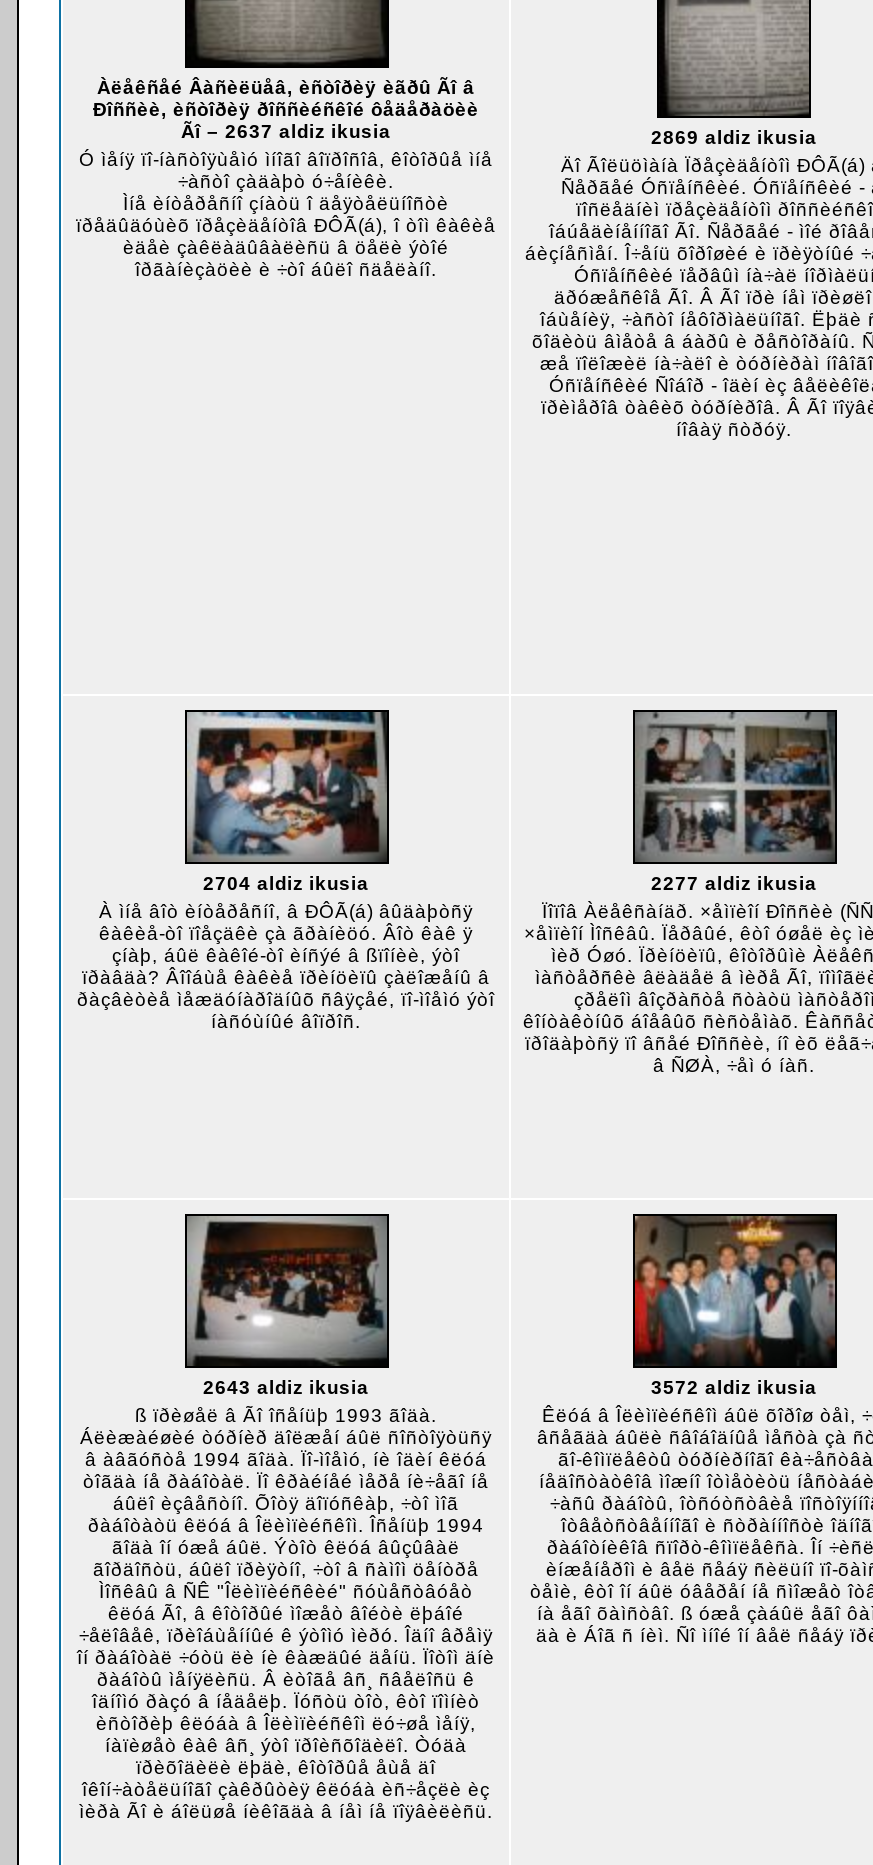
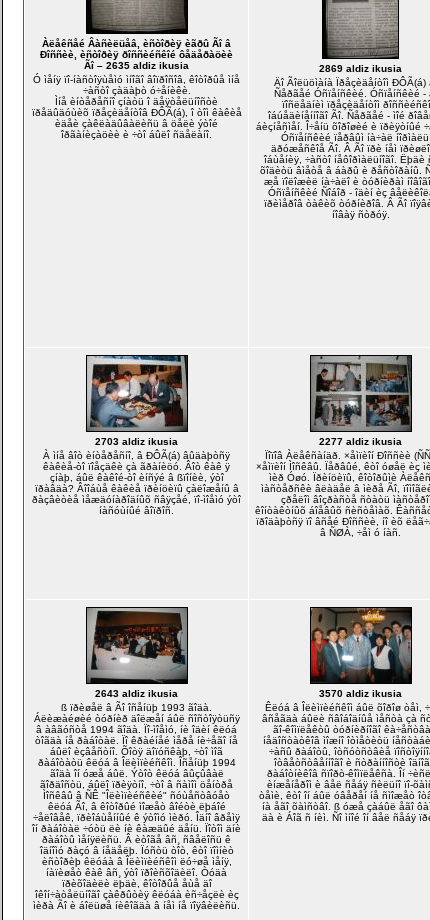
[181,120,391,142] Ãî – 2637 aldiz ikusia -> [84,60,189,71] Ãî – 2635 aldiz ikusia
[203,872,369,894] 2704 aldiz ikusia -> [95,436,178,447] 2703 aldiz ikusia
[651,1376,817,1398] 3572 aldiz ikusia -> [319,688,402,699] 3570 aldiz ikusia

